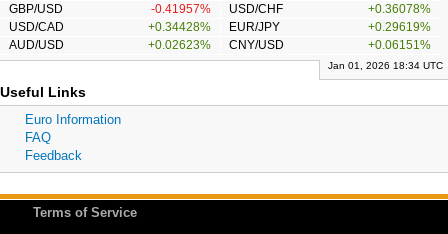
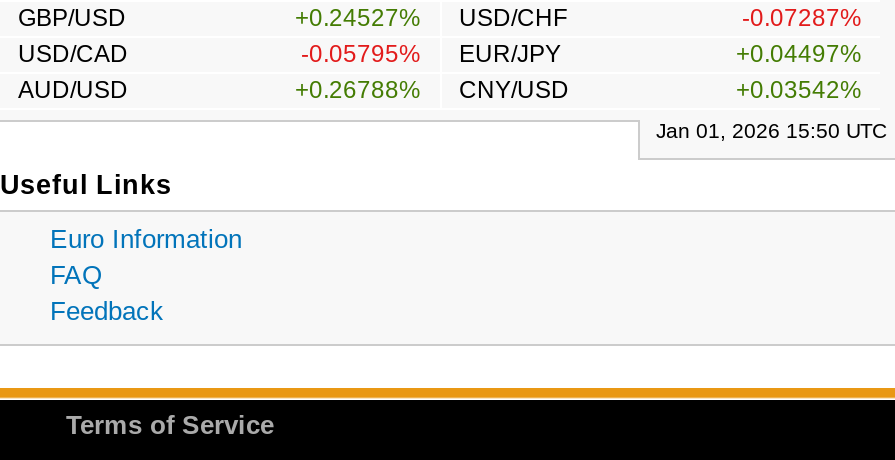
[150,2,283,16] -0.41957% USD/CHF -> [295,4,567,32] +0.24527% USD/CHF
[368,2,431,16] +0.36078% -> [742,4,862,32] -0.07287%
[147,20,280,34] +0.34428% EUR/JPY -> [301,40,561,68] -0.05795% EUR/JPY
[368,20,431,34] +0.29619% -> [736,40,862,68] +0.04497%
[147,38,284,52] +0.02623% CNY/USD -> [295,76,569,104] +0.26788% CNY/USD
[368,38,431,52] +0.06151% -> [736,76,862,104] +0.03542%
[328,60,443,71] Jan 01, 2026 18:34 UTC -> [656,120,886,142] Jan 01, 2026 15:50 UTC

